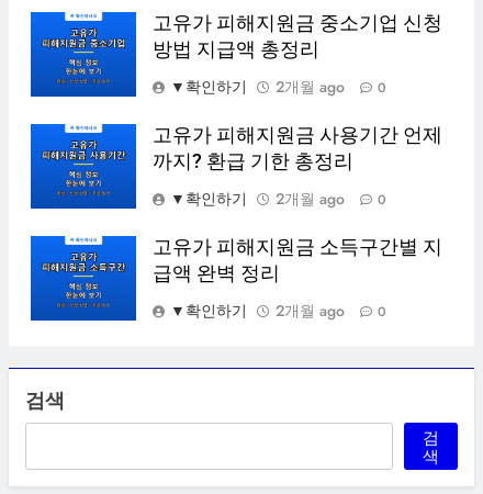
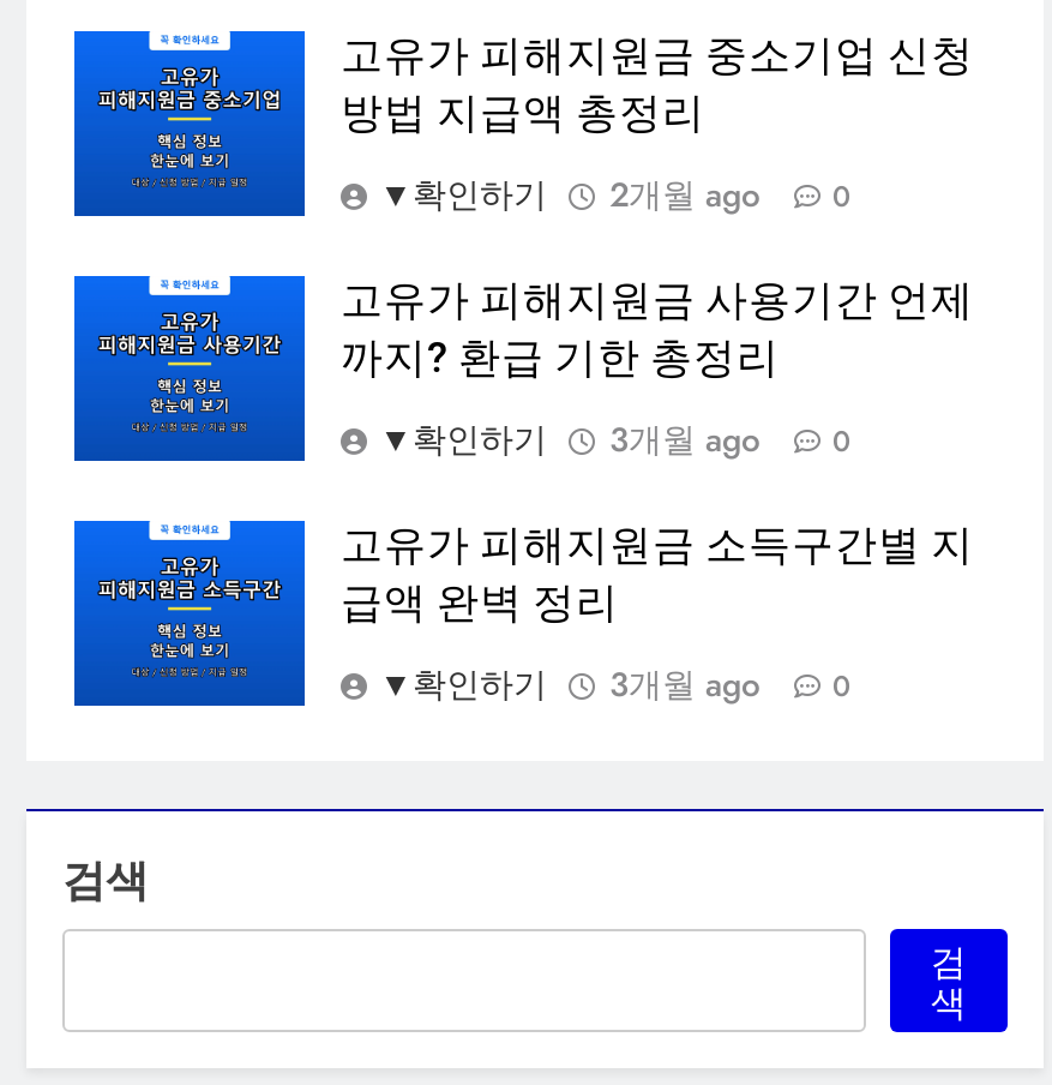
[276,188,345,209] 2개월 ago -> [609,415,761,463] 3개월 ago
[276,299,345,321] 2개월 ago -> [609,660,761,708] 3개월 ago

